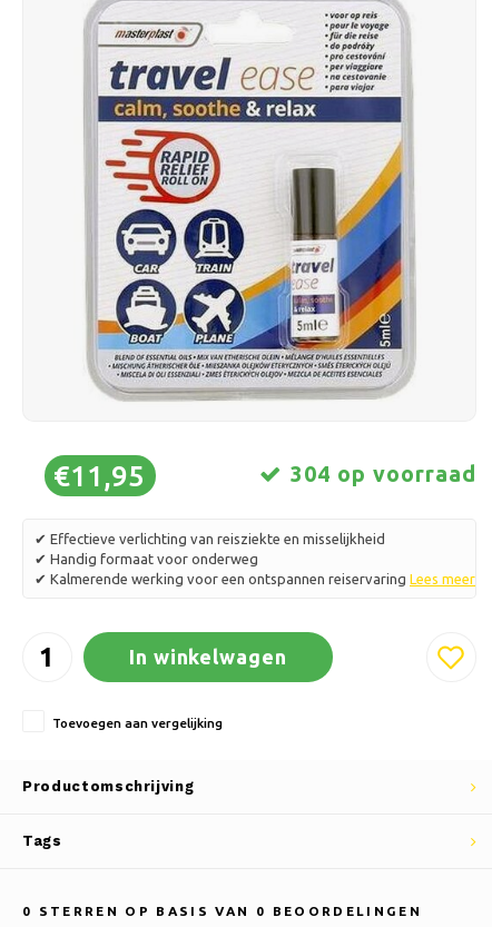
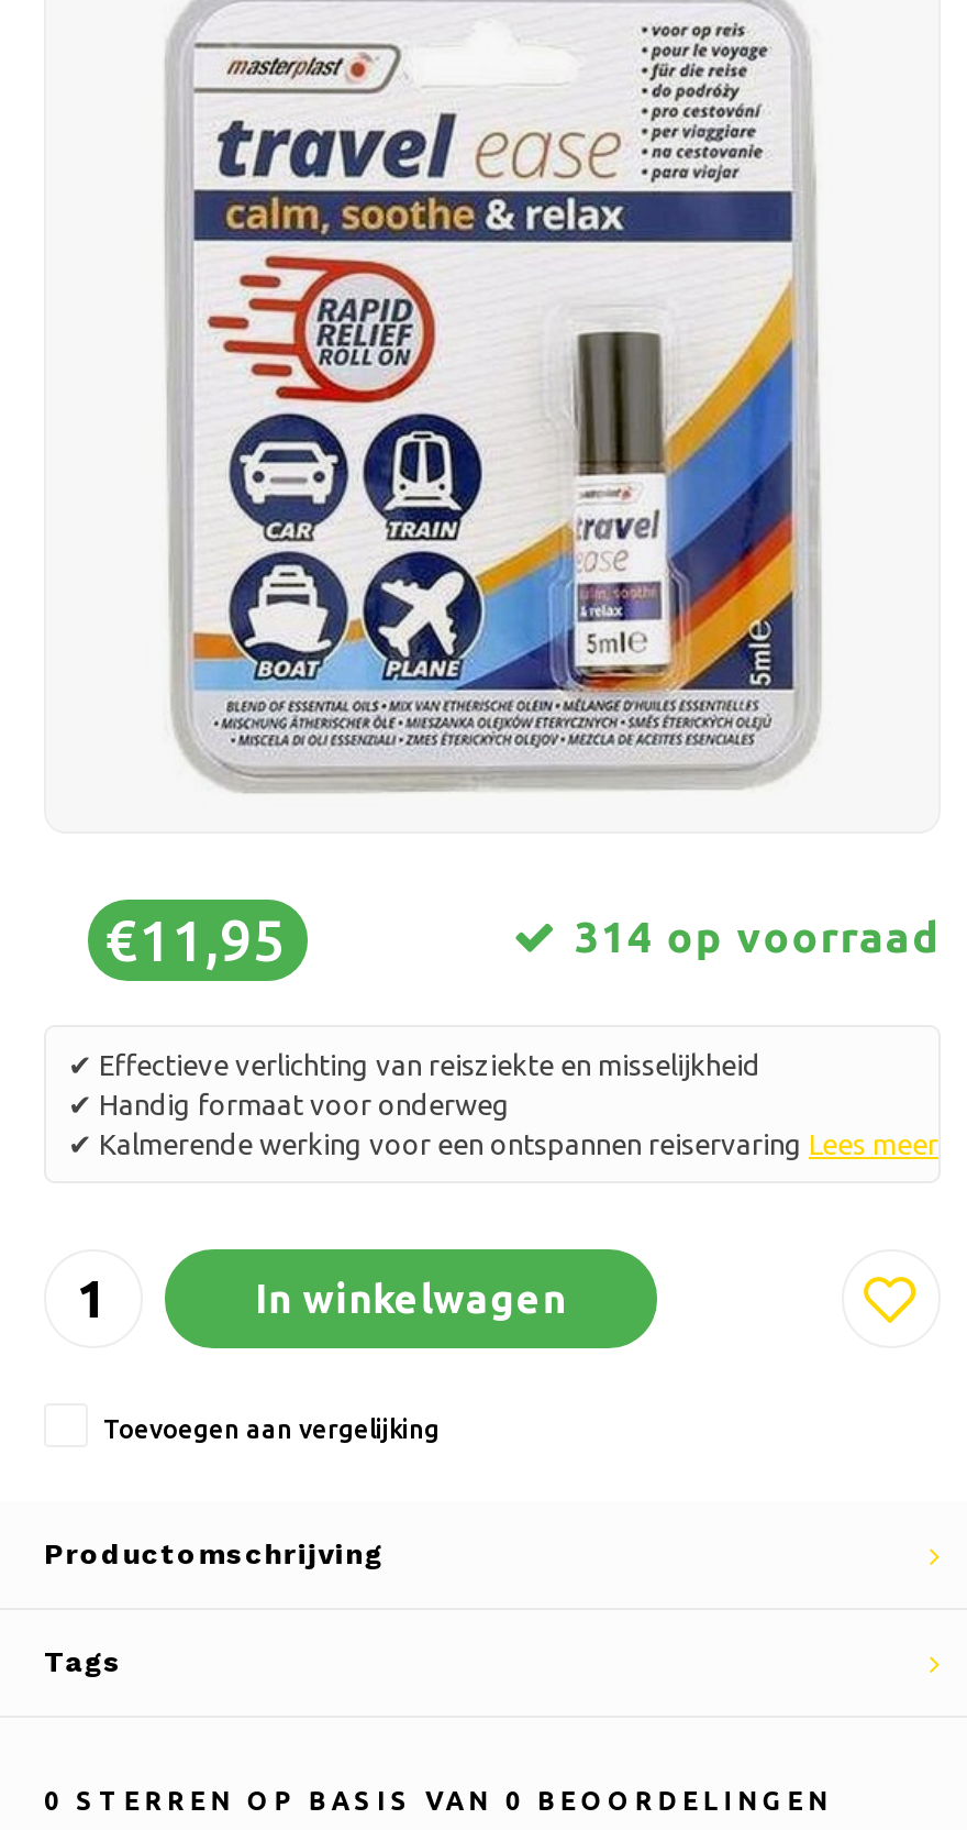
[291,461,476,486] 304 op voorraad -> [574,912,941,960] 314 op voorraad

